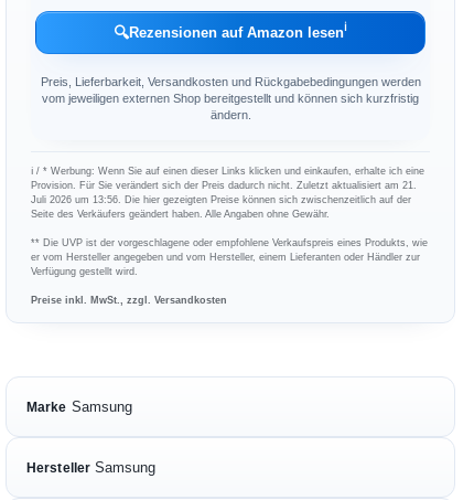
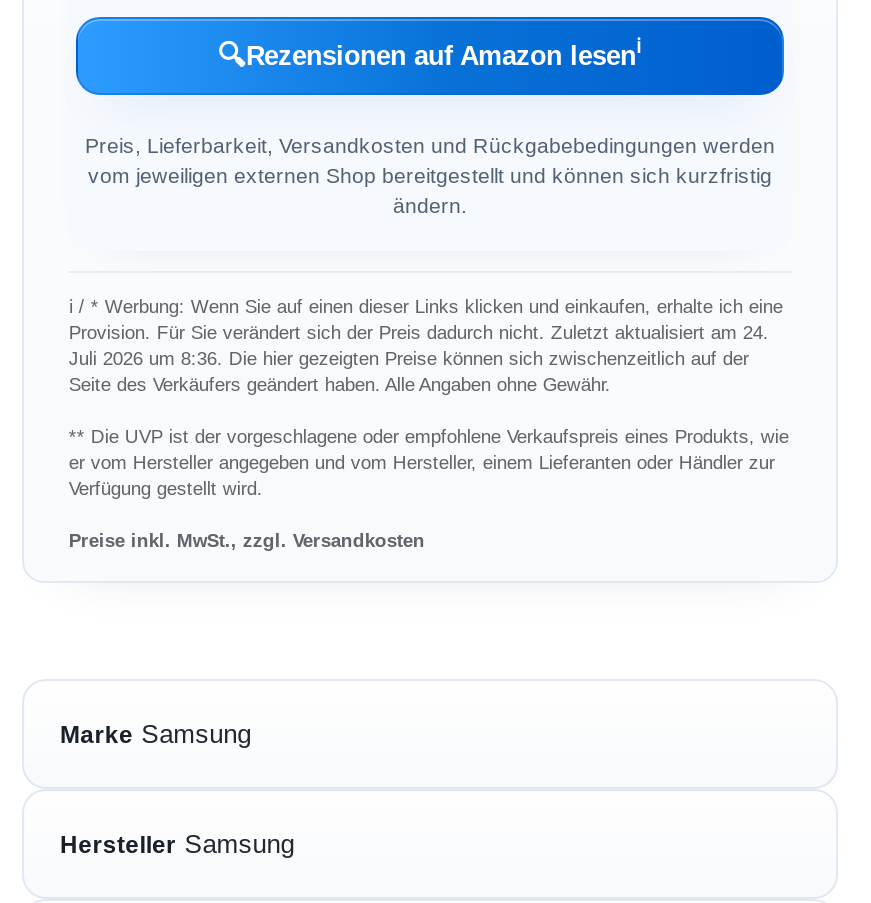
[31,178,417,191] Provision. Für Sie verändert sich der Preis dadurch nicht. Zuletzt aktualisiert am 21. -> [69,320,769,342] Provision. Für Sie verändert sich der Preis dadurch nicht. Zuletzt aktualisiert am 24.
[31,193,412,205] Juli 2026 um 13:56. Die hier gezeigten Preise können sich zwischenzeitlich auf der -> [69,346,749,368] Juli 2026 um 8:36. Die hier gezeigten Preise können sich zwischenzeitlich auf der

